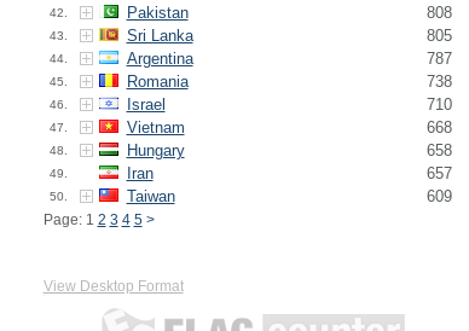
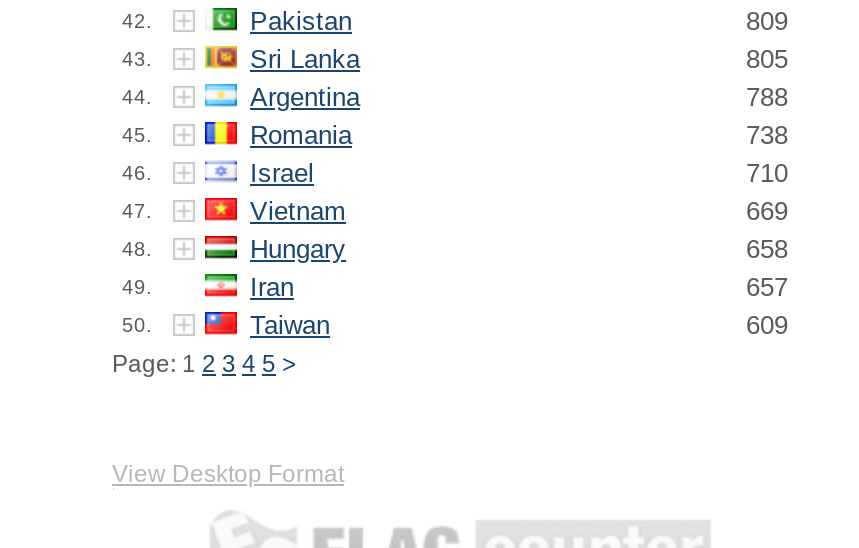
[426,4,451,22] 808 -> [746,6,788,36] 809
[426,50,451,68] 787 -> [746,82,788,112] 788
[426,118,451,137] 668 -> [746,196,788,226] 669

